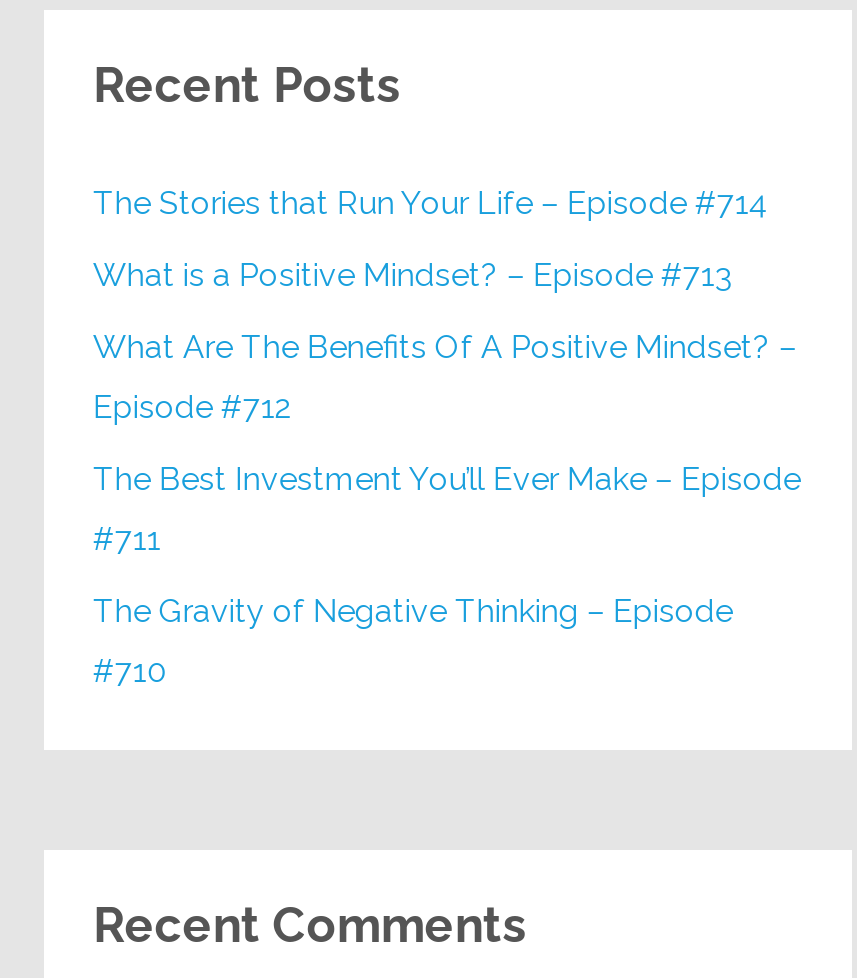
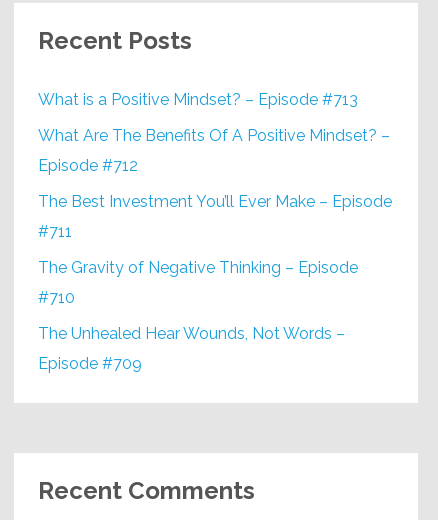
[93,185,769,223] The Stories that Run Your Life – Episode #714 -> none
moved [93,257,801,691] -> [38,90,392,307]: What is a Positive Mindset? – Episode #713 | What Are The Benefits Of A Positive Mindset? – | Episode #712 | The Best Investment You’ll Ever Make – Episode | #711 | The Gravity of Negative Thinking – Episode | #710
none -> [38,324,345,373] The Unhealed Hear Wounds, Not Words – | Episode #709

